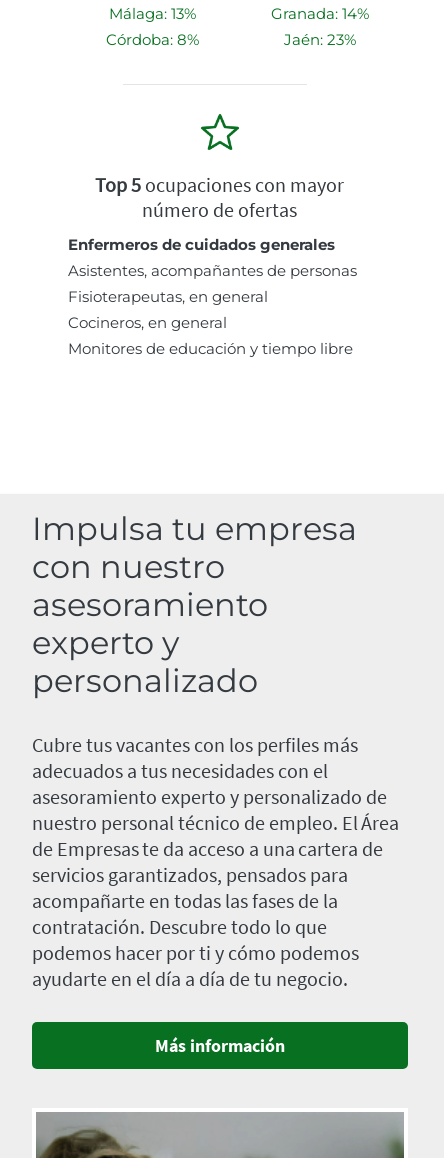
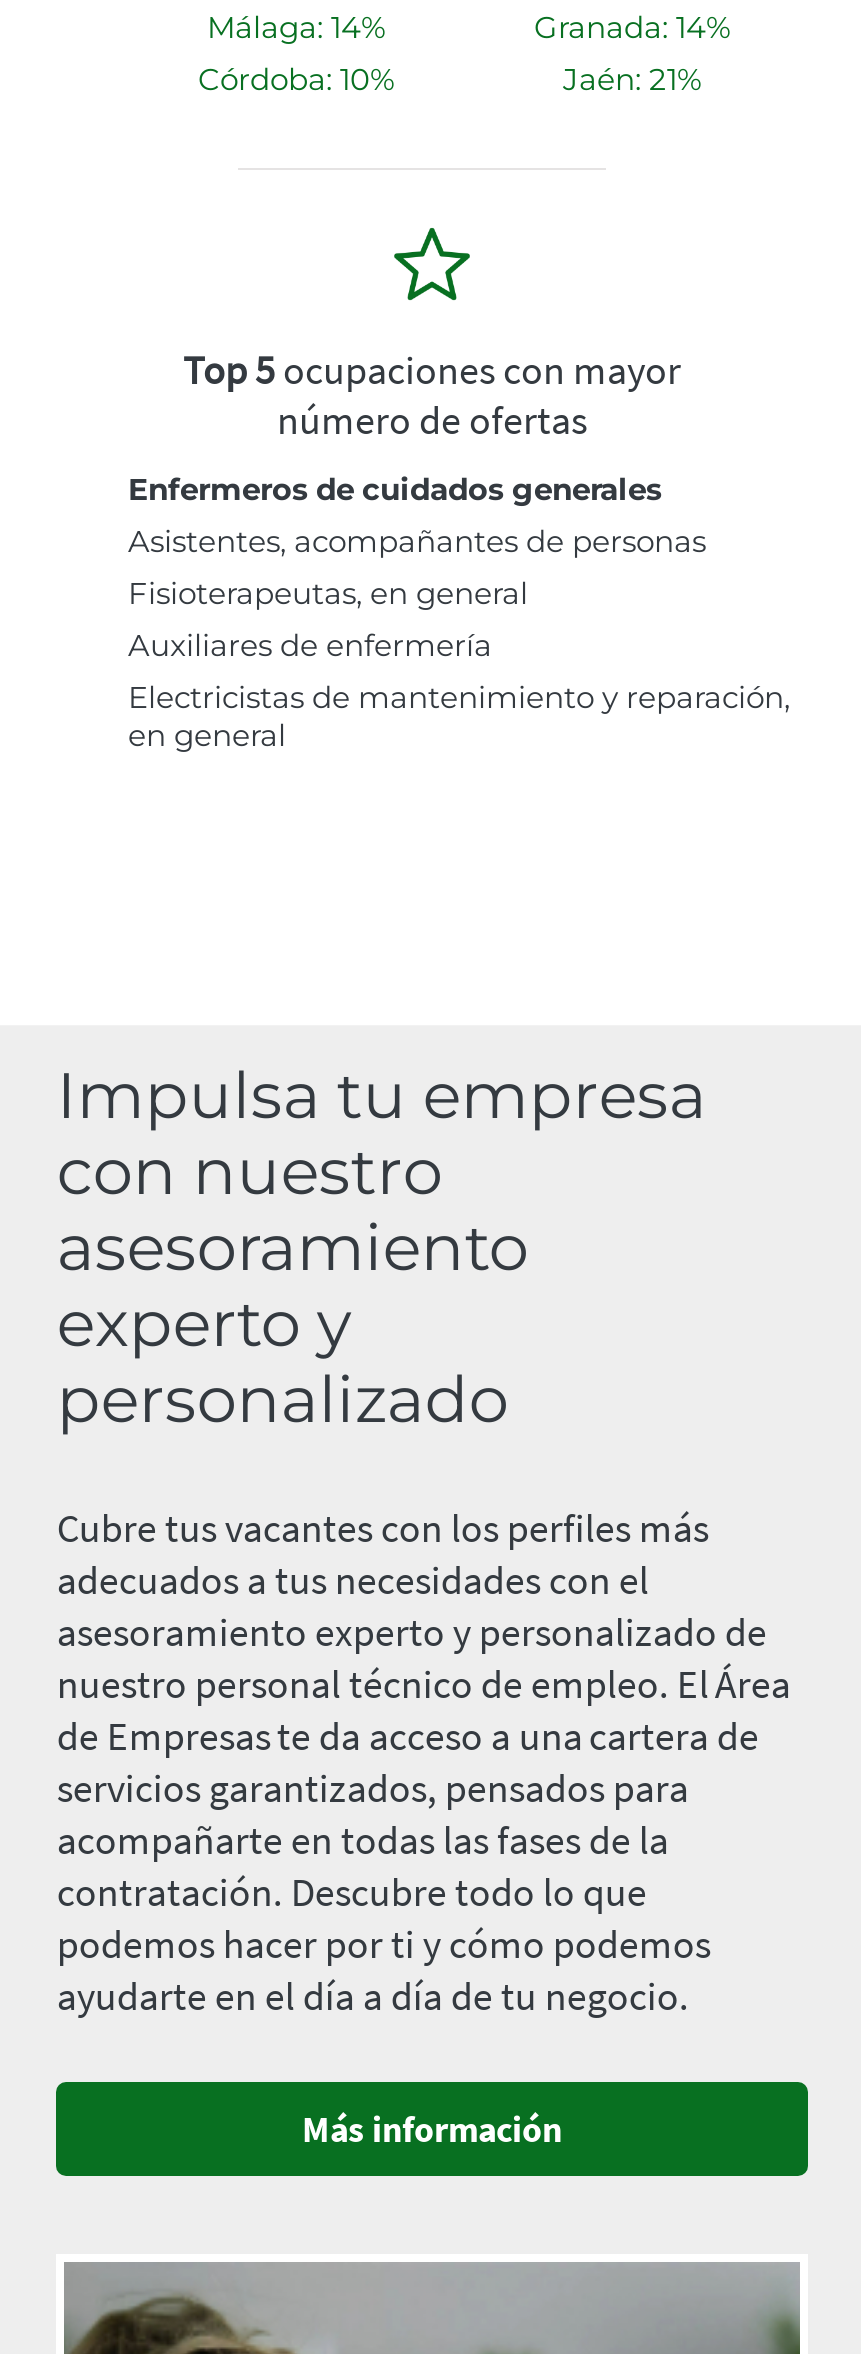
[108,4,195,23] Málaga: 13% -> [207,8,385,46] Málaga: 14%
[105,30,198,49] Córdoba: 8% -> [198,60,394,98] Córdoba: 10%
[284,30,356,49] Jaén: 23% -> [563,60,701,98] Jaén: 21%
[68,313,353,358] Cocineros, en general | Monitores de educación y tiempo libre -> [128,626,790,754] Auxiliares de enfermería | Electricistas de mantenimiento y reparación, | en general

